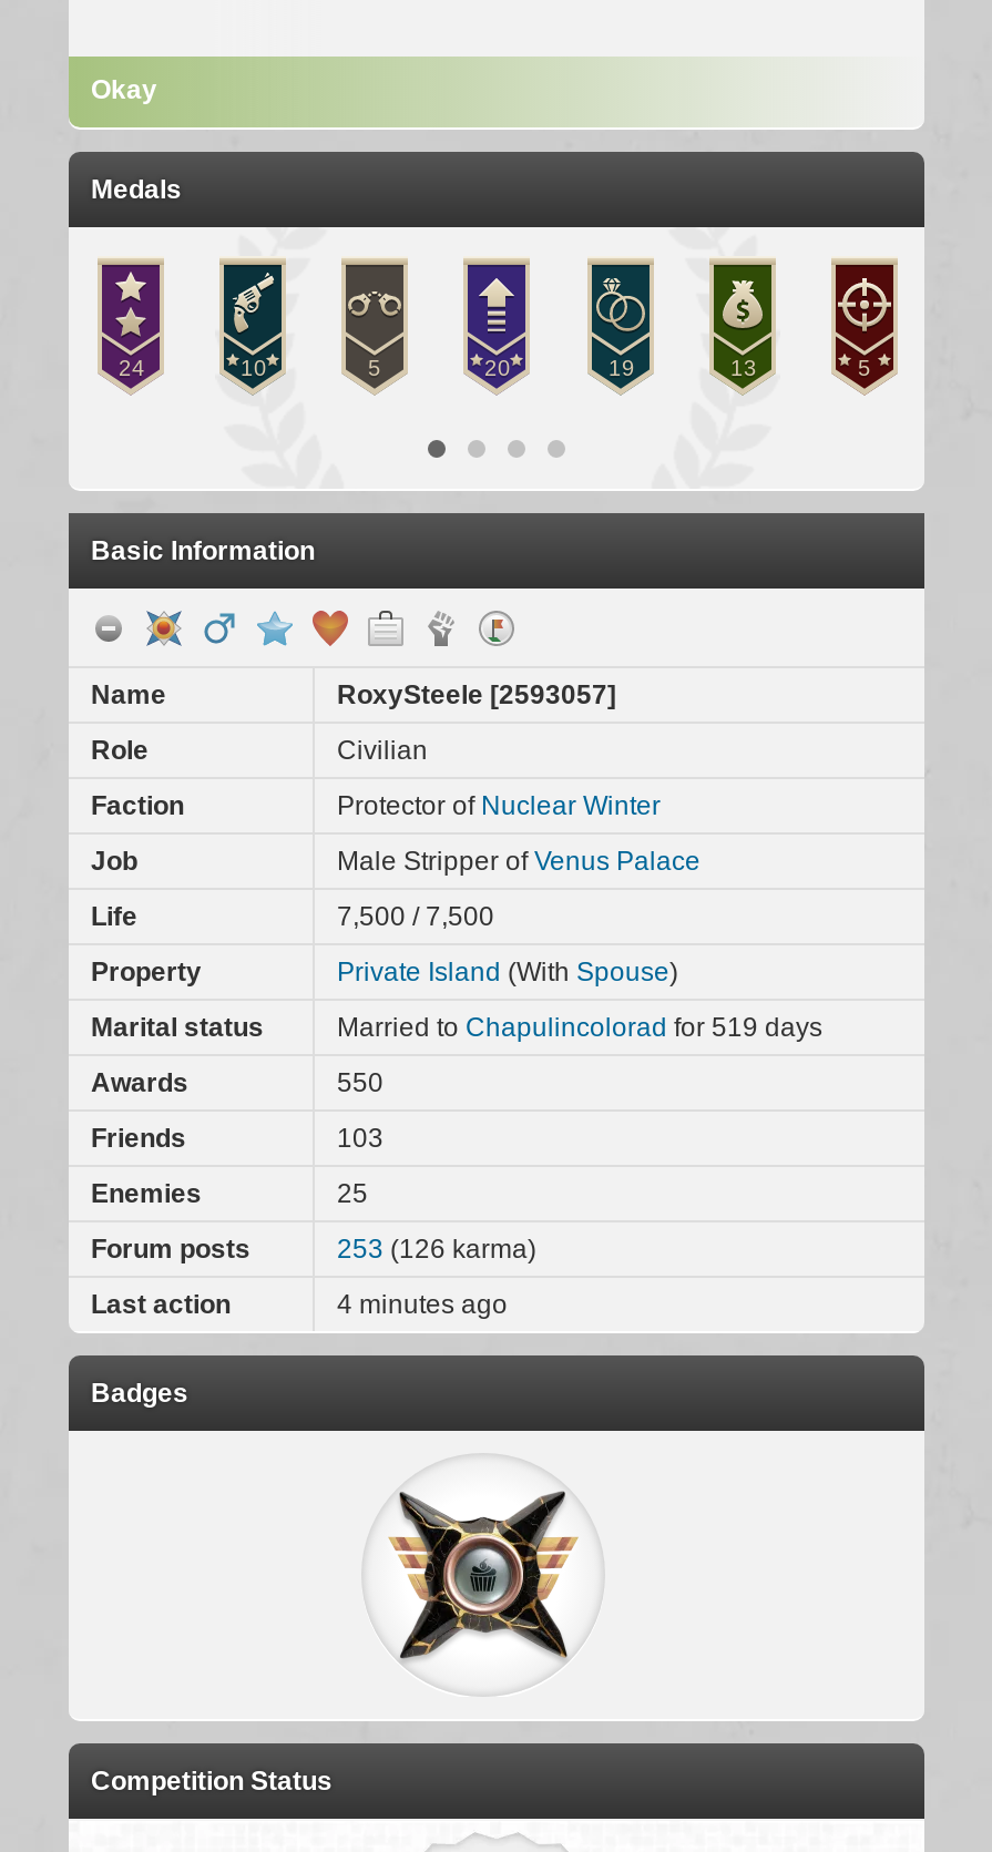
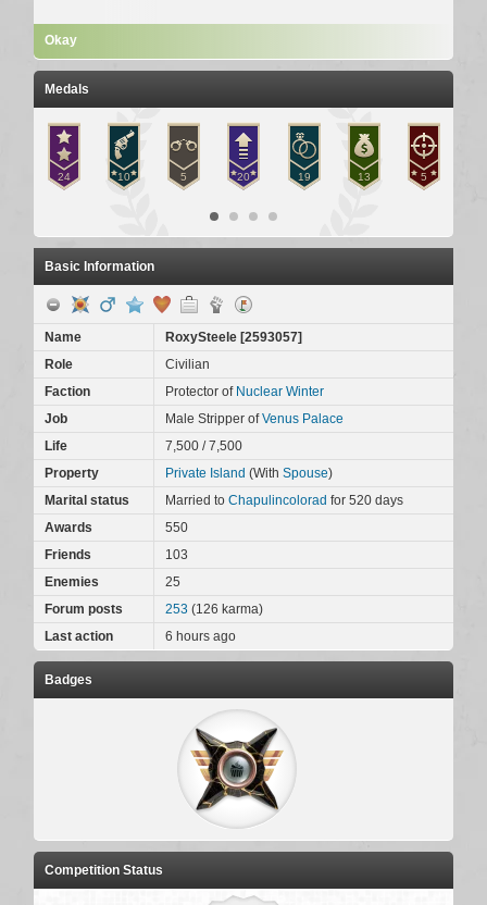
[337,1012,822,1043] Married to Chapulincolorad for 519 days -> [165,493,403,508] Married to Chapulincolorad for 520 days
[337,1289,508,1320] 4 minutes ago -> [165,629,236,644] 6 hours ago

